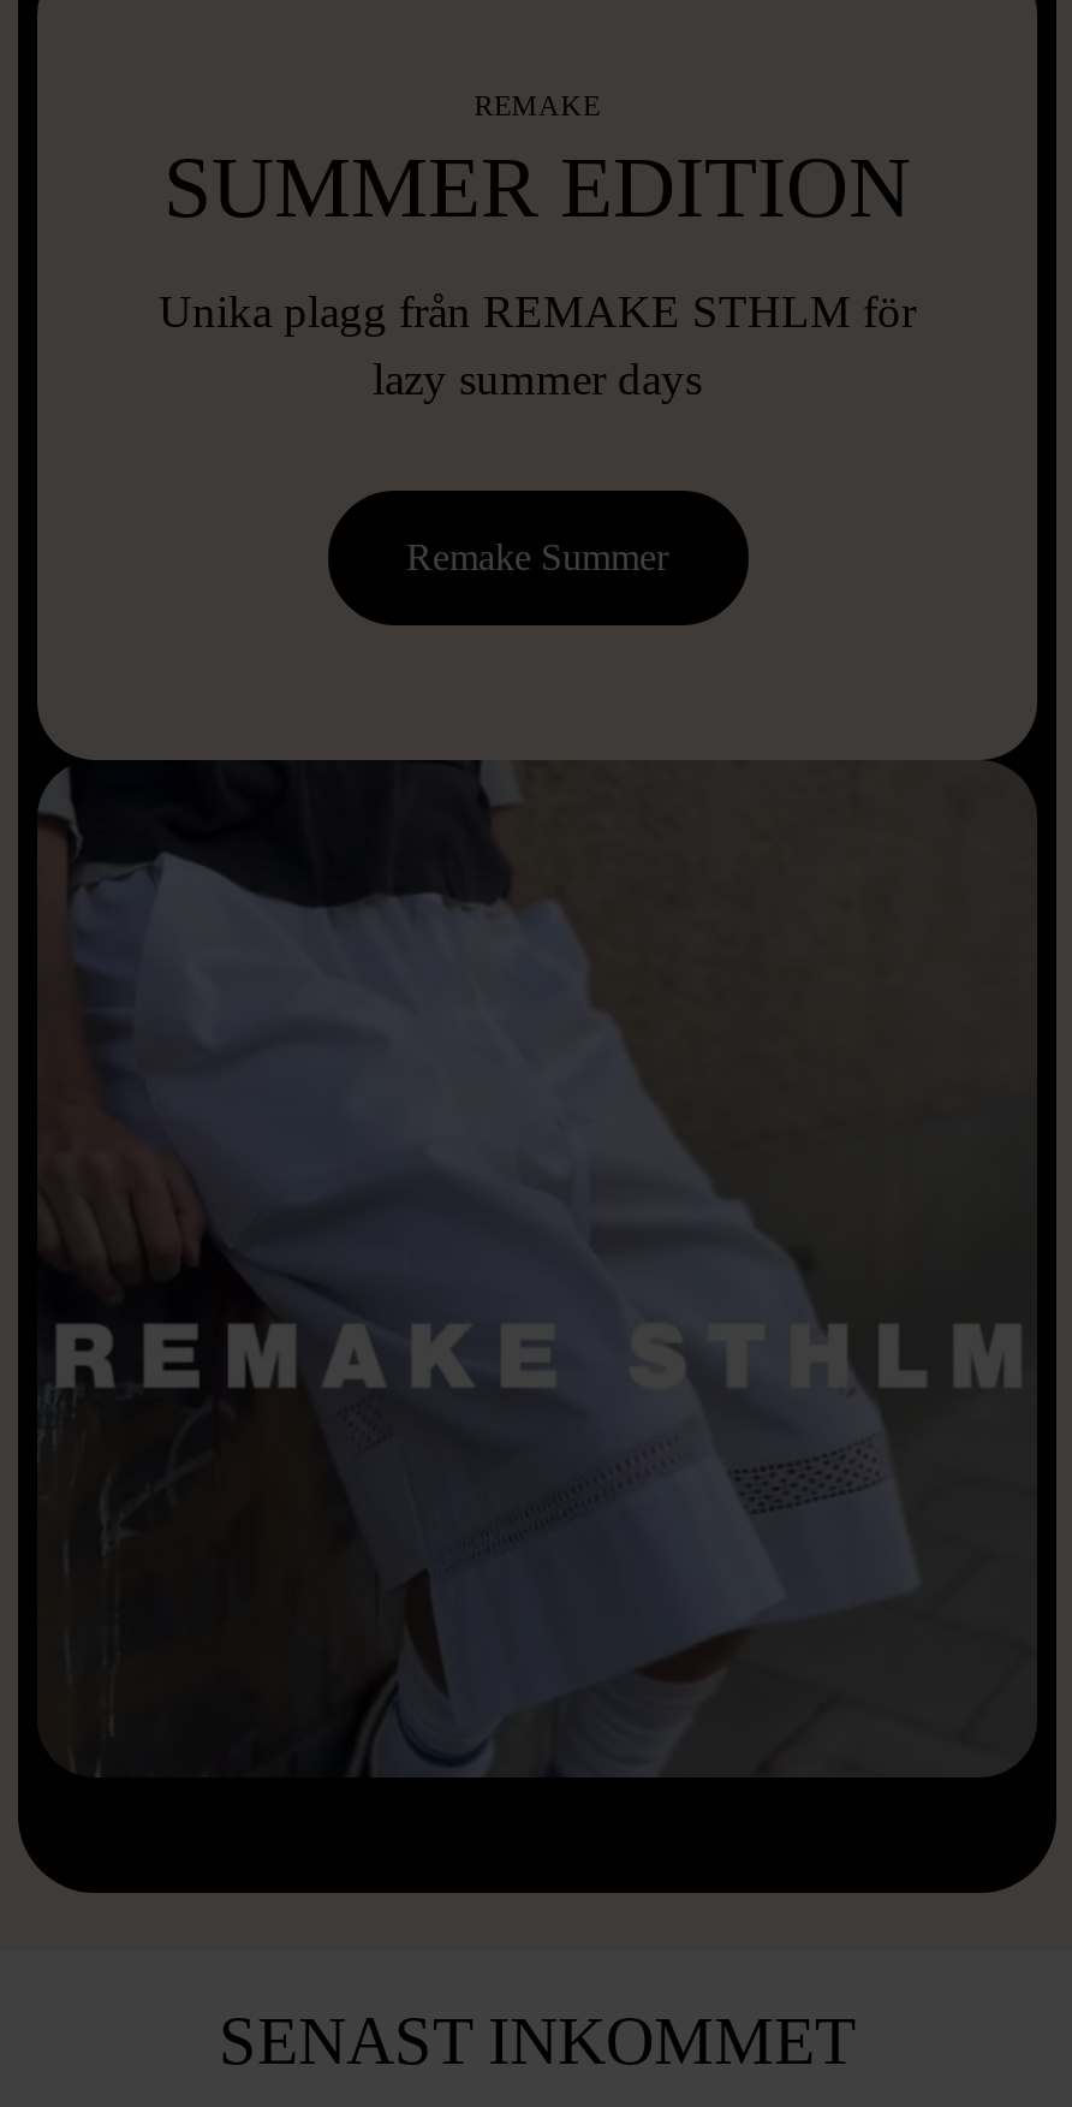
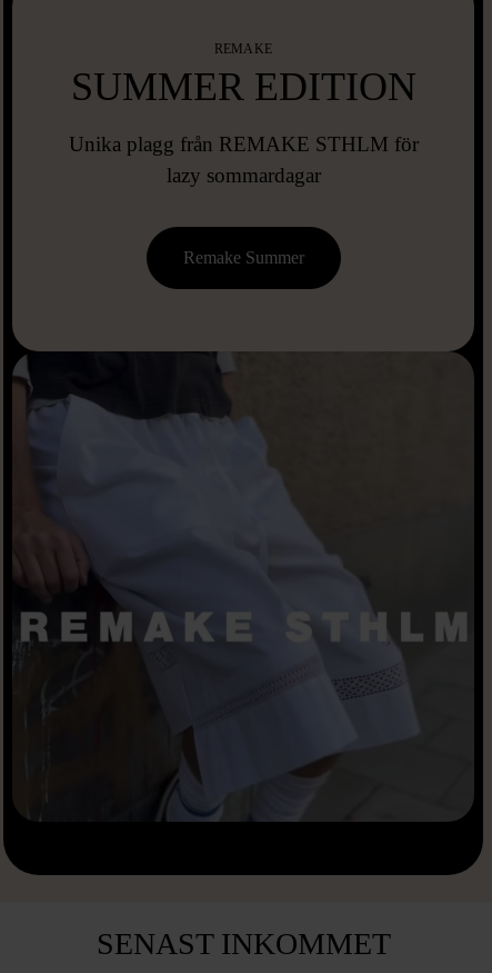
[373,354,702,404] lazy summer days -> [166,163,320,187] lazy sommardagar

